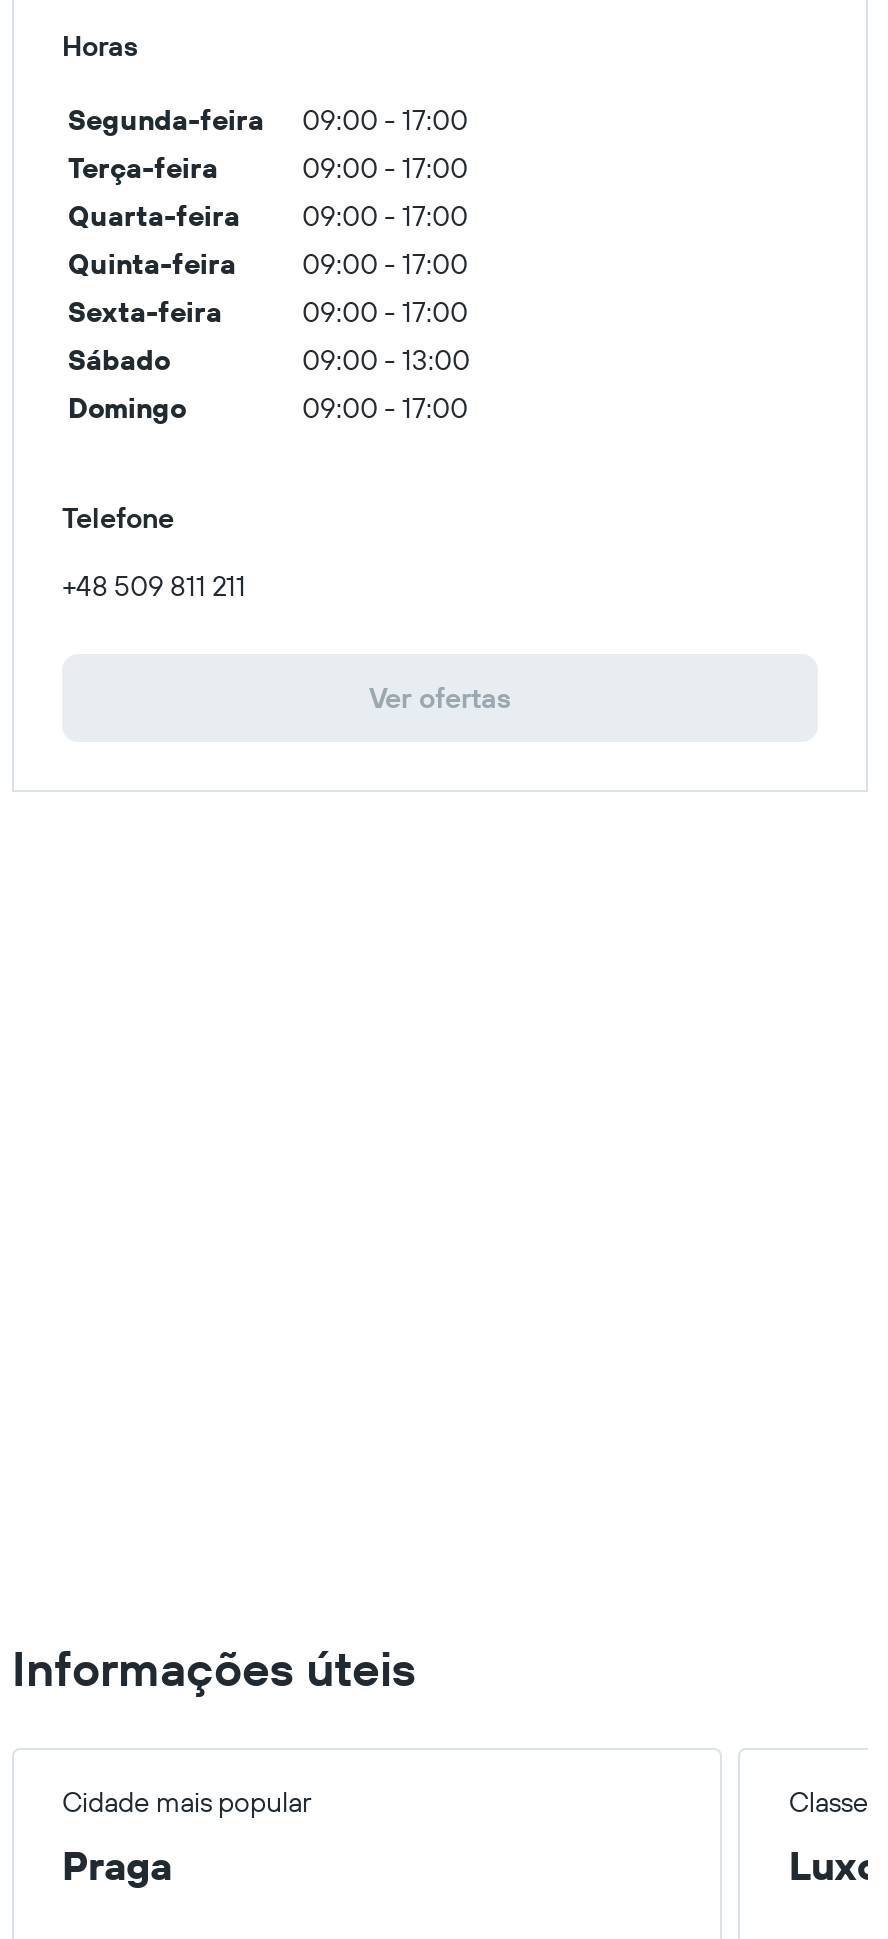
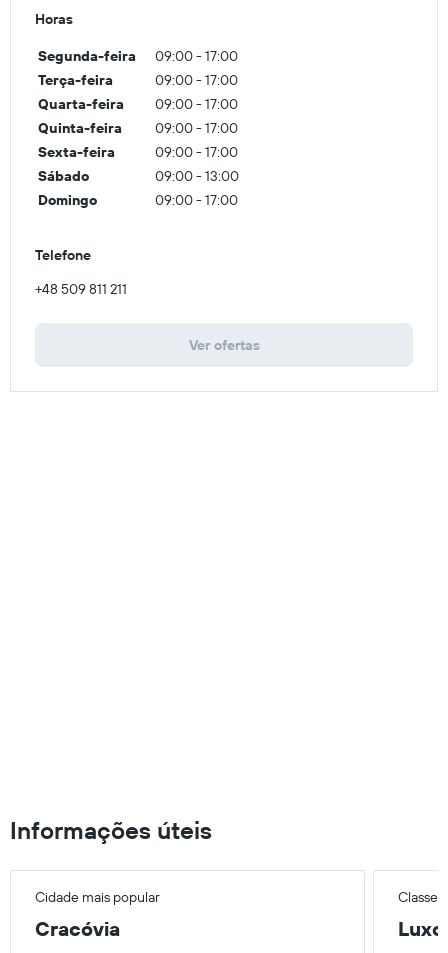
[62,1840,172,1890] Praga -> [35,916,120,941] Cracóvia

